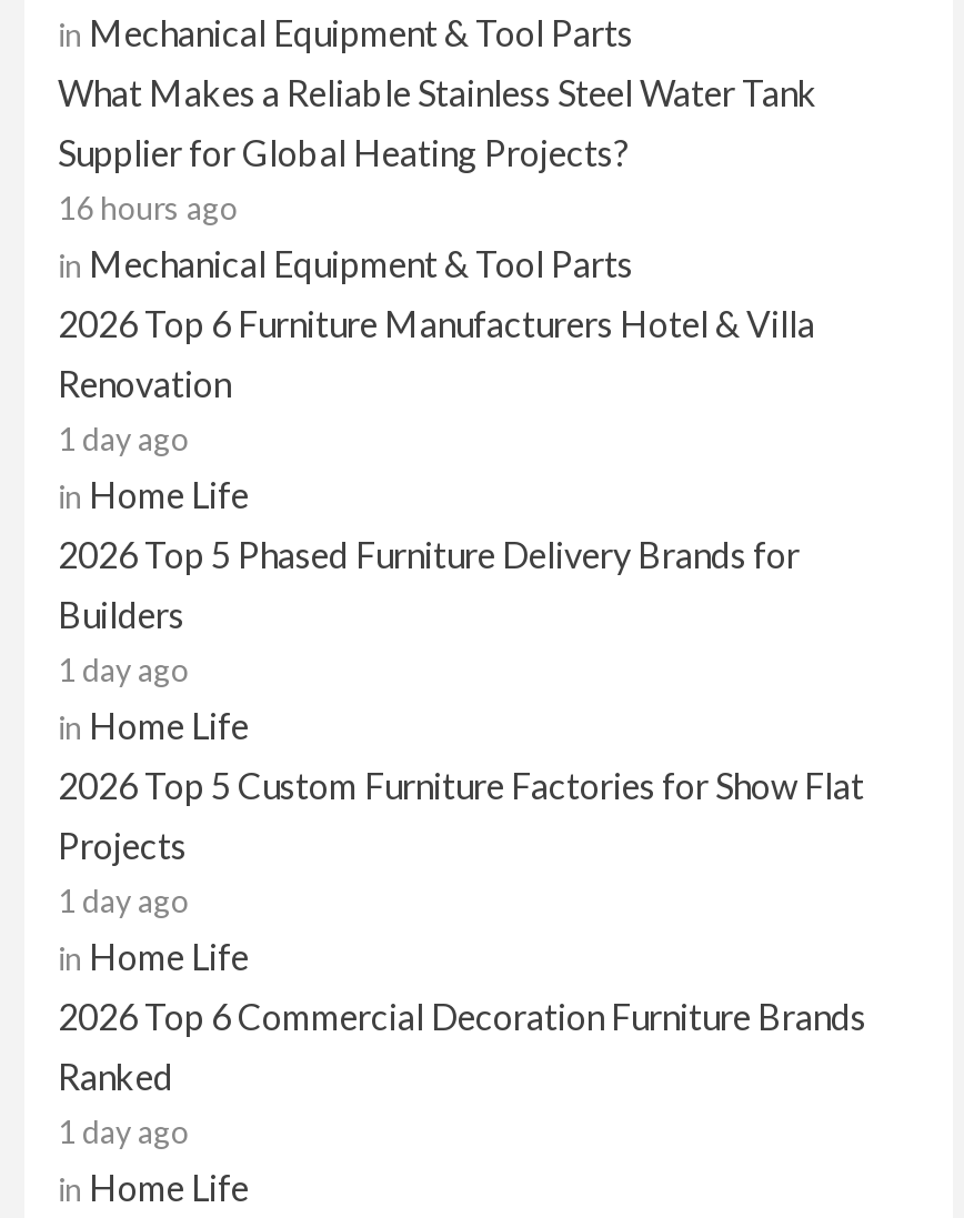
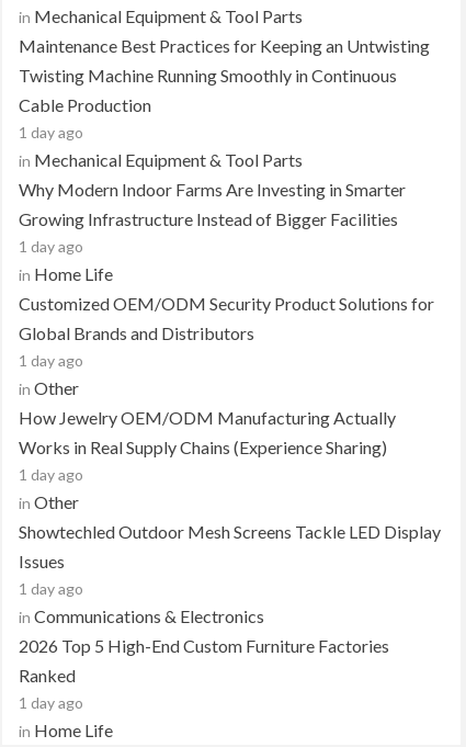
[58,71,817,226] What Makes a Reliable Stainless Steel Water Tank | Supplier for Global Heating Projects? | 16 hours ago -> [19,35,430,141] Maintenance Best Practices for Keeping an Untwisting | Twisting Machine Running Smoothly in Continuous | Cable Production | 1 day ago
[58,302,815,404] 2026 Top 6 Furniture Manufacturers Hotel & Villa | Renovation -> [19,179,406,229] Why Modern Indoor Farms Are Investing in Smarter | Growing Infrastructure Instead of Bigger Facilities
[58,533,800,635] 2026 Top 5 Phased Furniture Delivery Brands for | Builders -> [19,293,434,343] Customized OEM/ODM Security Product Solutions for | Global Brands and Distributors
[58,703,864,866] in Home Life | 2026 Top 5 Custom Furniture Factories for Show Flat | Projects -> [19,377,396,457] in Other | How Jewelry OEM/ODM Manufacturing Actually | Works in Real Supply Chains (Experience Sharing)
[58,934,866,1037] in Home Life | 2026 Top 6 Commercial Decoration Furniture Brands -> [19,491,441,656] in Other | Showtechled Outdoor Mesh Screens Tackle LED Display | Issues | 1 day ago | in Communications & Electronics | 2026 Top 5 High-End Custom Furniture Factories

